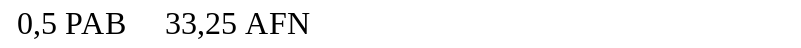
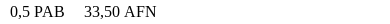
[17,5,311,39] 0,5 PAB 33,25 AFN -> [10,3,157,20] 0,5 PAB 33,50 AFN

